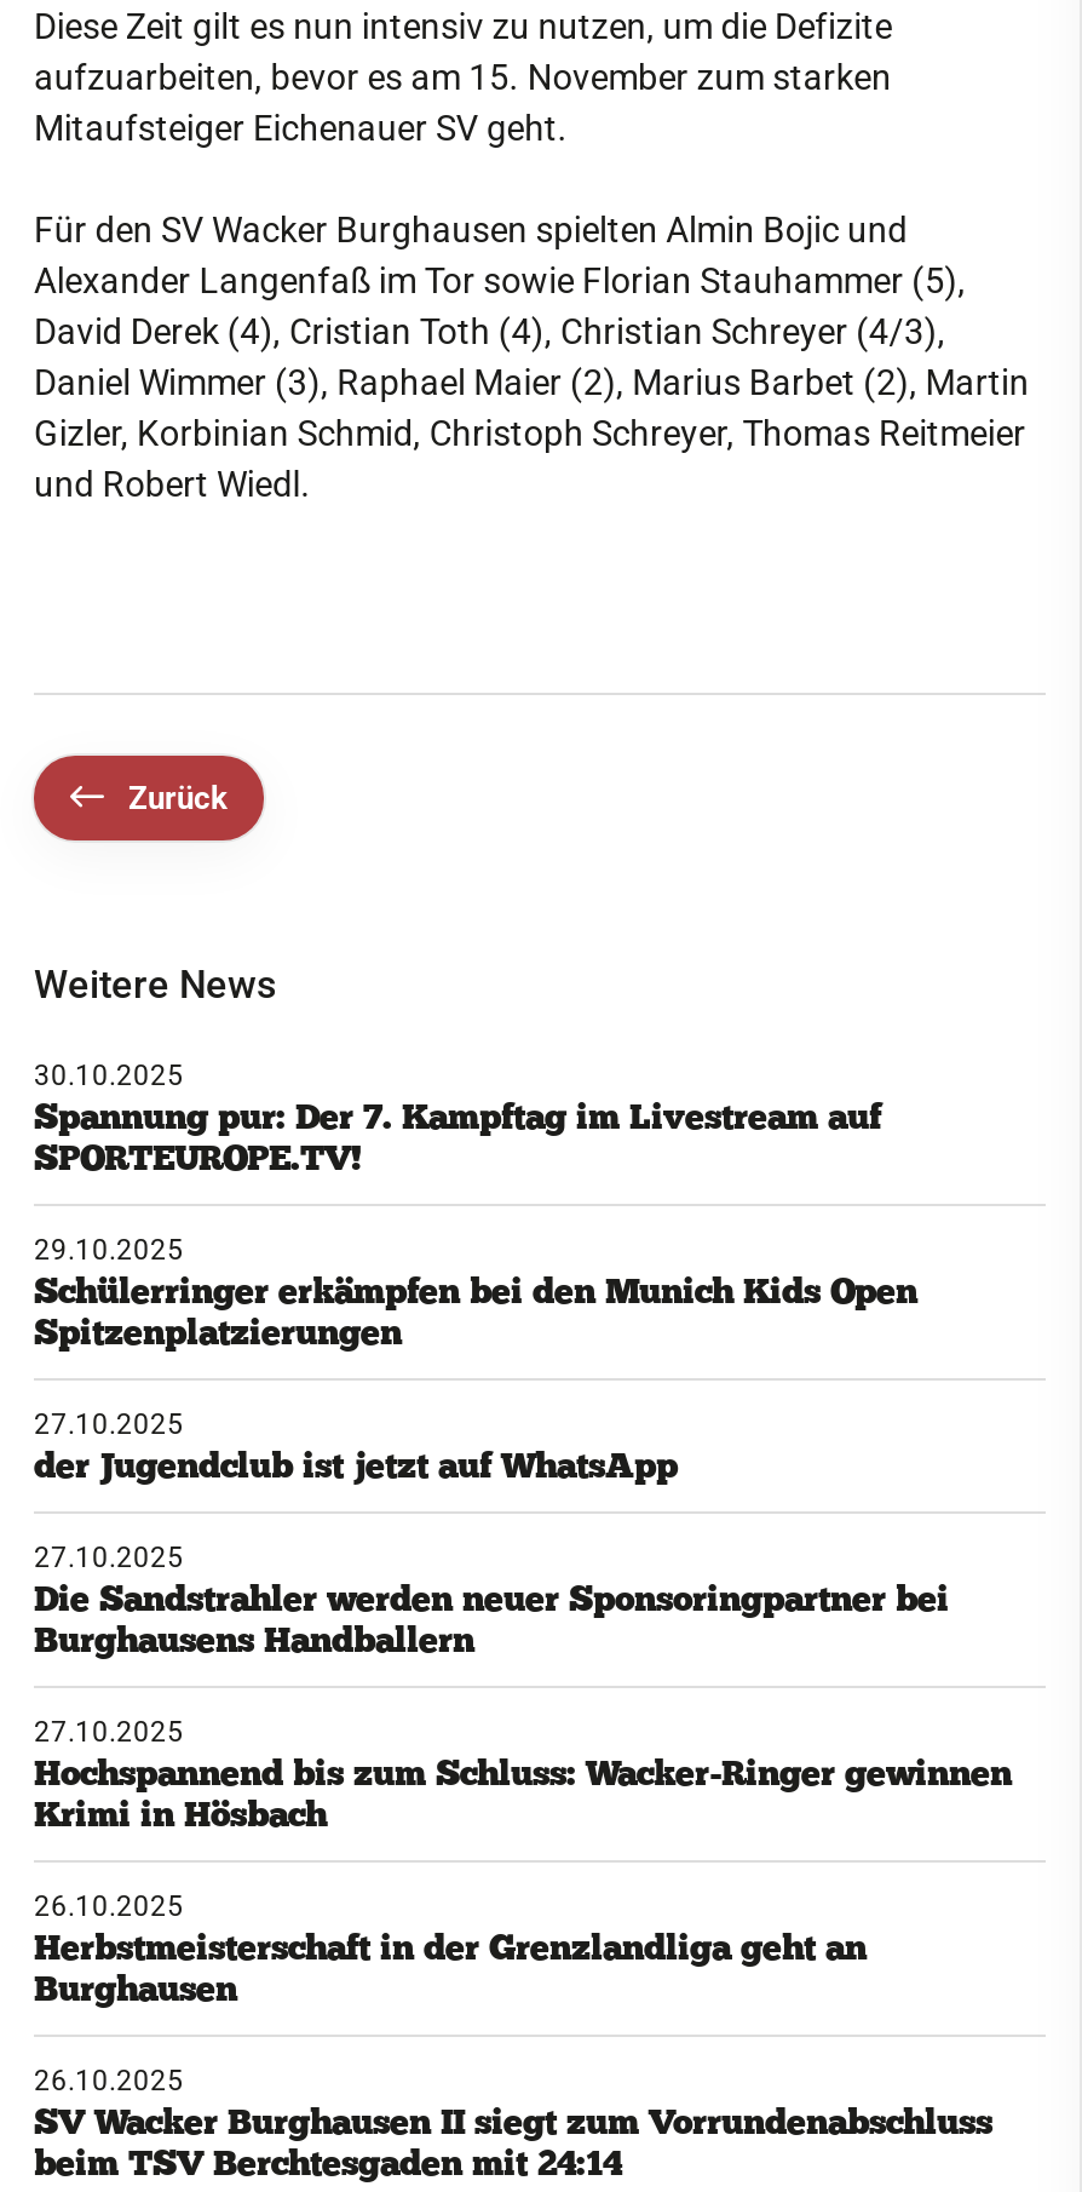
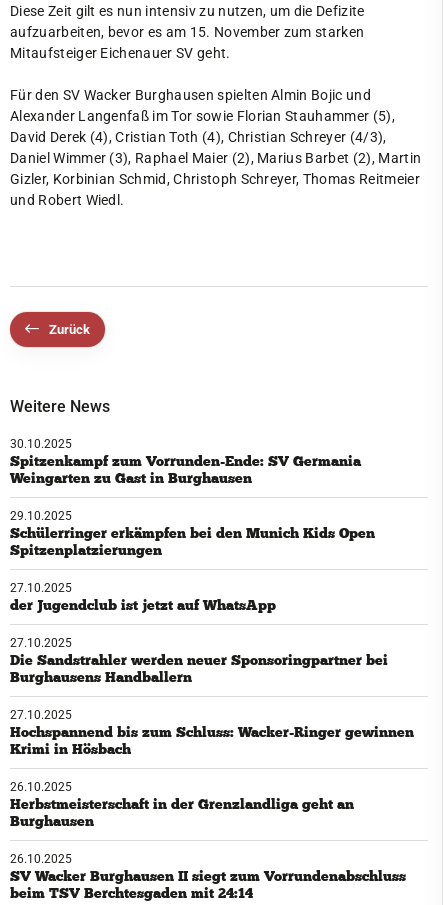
[34,1094,881,1178] Spannung pur: Der 7. Kampftag im Livestream auf | SPORTEUROPE.TV! -> [10,451,361,486] Spitzenkampf zum Vorrunden-Ende: SV Germania | Weingarten zu Gast in Burghausen

